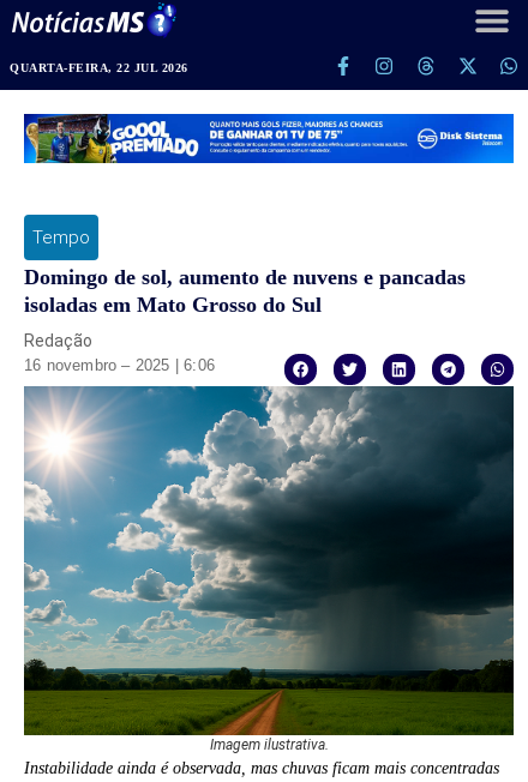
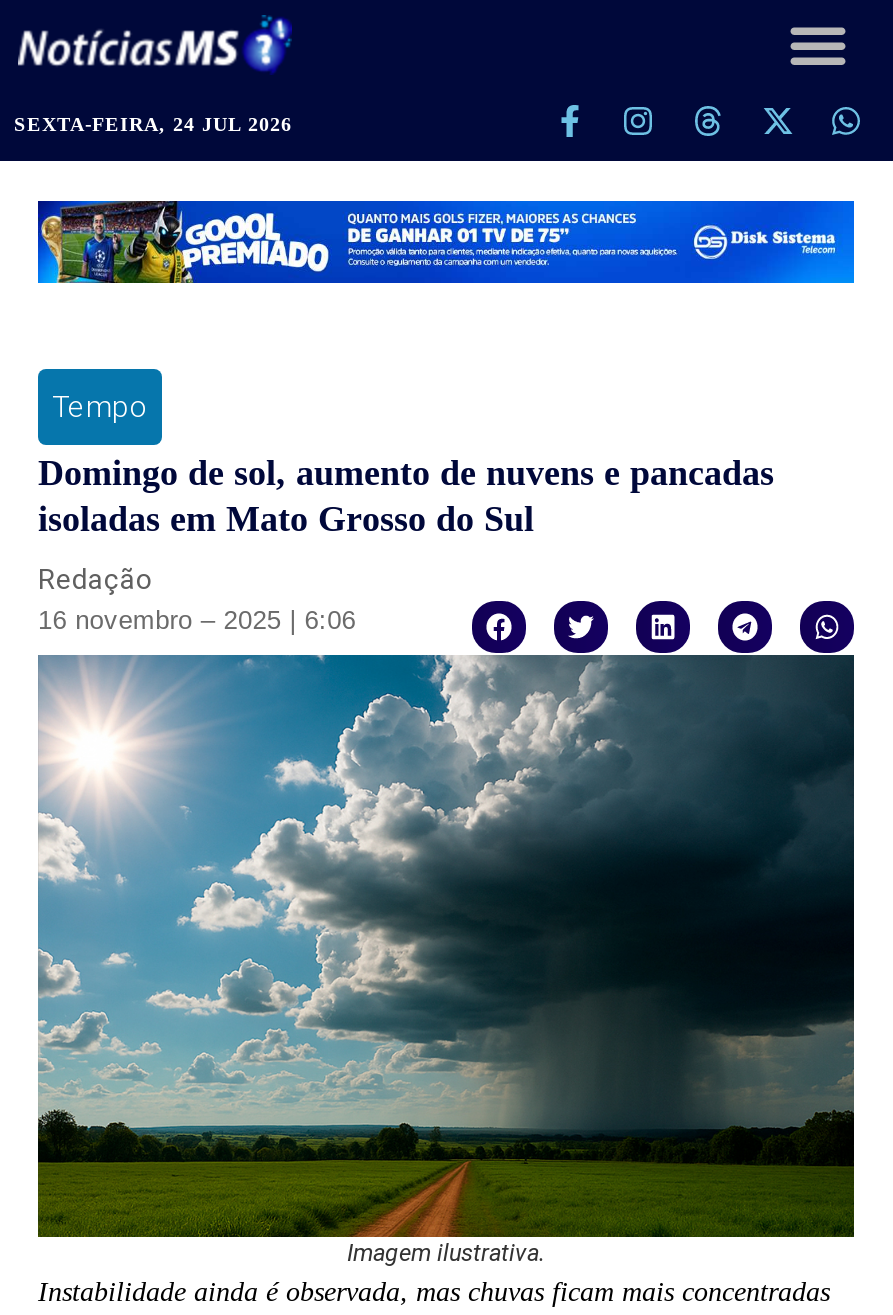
[10,61,188,74] QUARTA-FEIRA, 22 JUL 2026 -> [14,113,292,135] SEXTA-FEIRA, 24 JUL 2026

